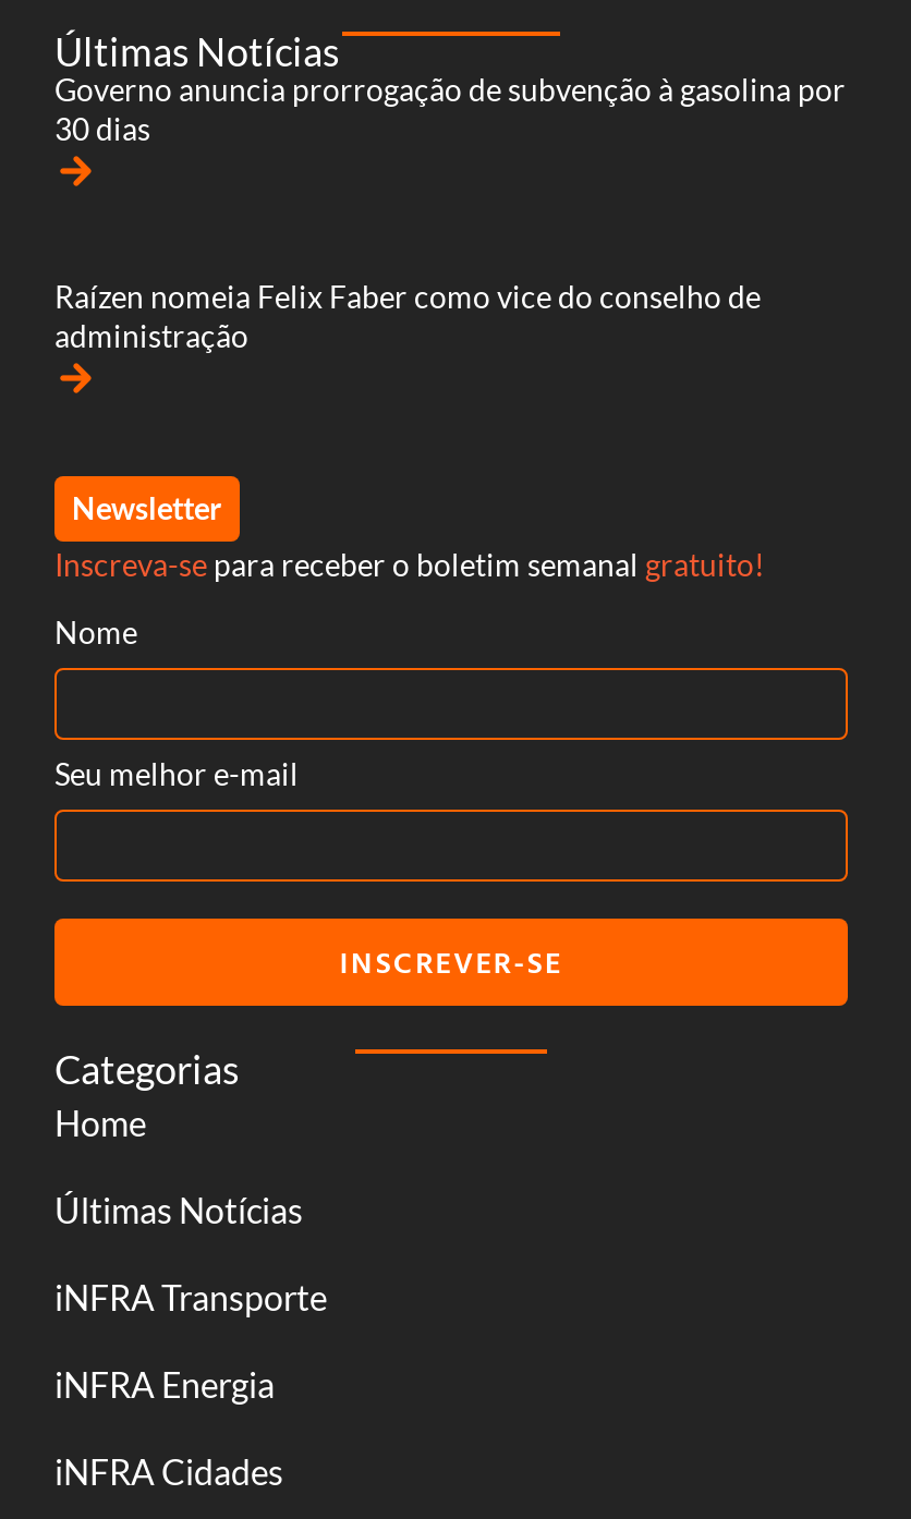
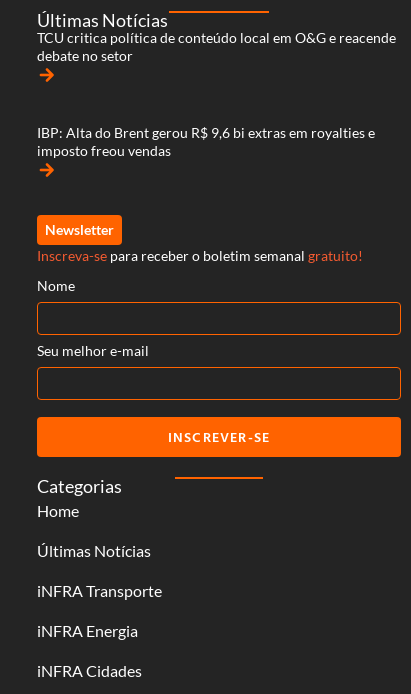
[54,72,846,148] Governo anuncia prorrogação de subvenção à gasolina por | 30 dias -> [37,28,396,63] TCU critica política de conteúdo local em O&G e reacende | debate no setor
[54,279,761,355] Raízen nomeia Felix Faber como vice do conselho de | administração -> [37,123,375,158] IBP: Alta do Brent gerou R$ 9,6 bi extras em royalties e | imposto freou vendas

